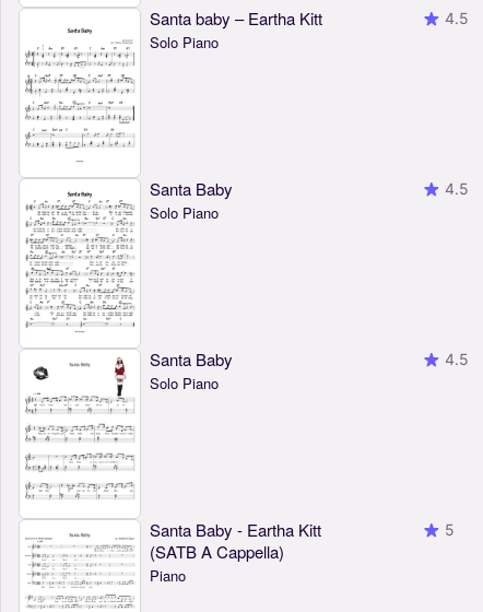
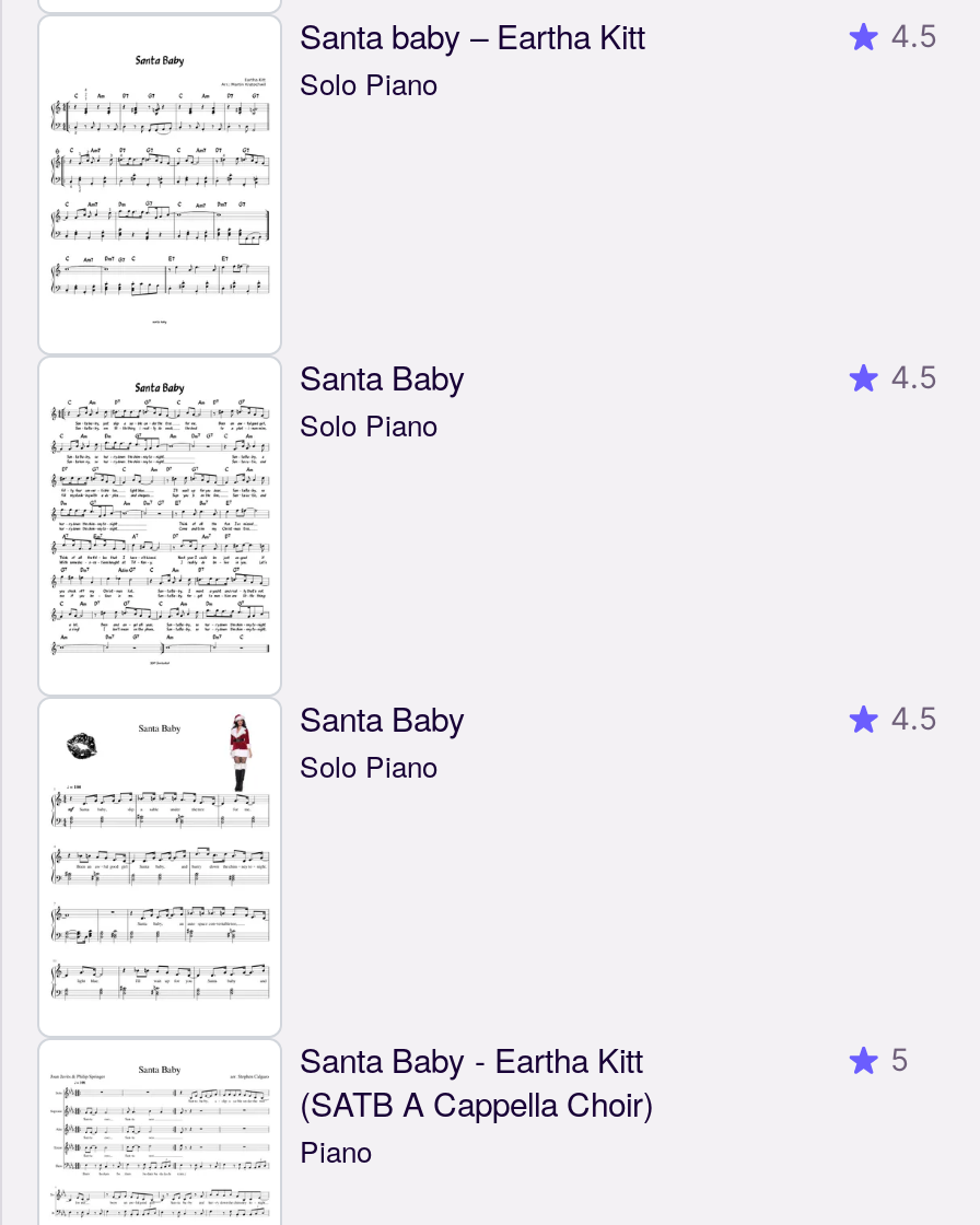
[150,540,284,563] (SATB A Cappella) -> [300,1080,654,1126] (SATB A Cappella Choir)

